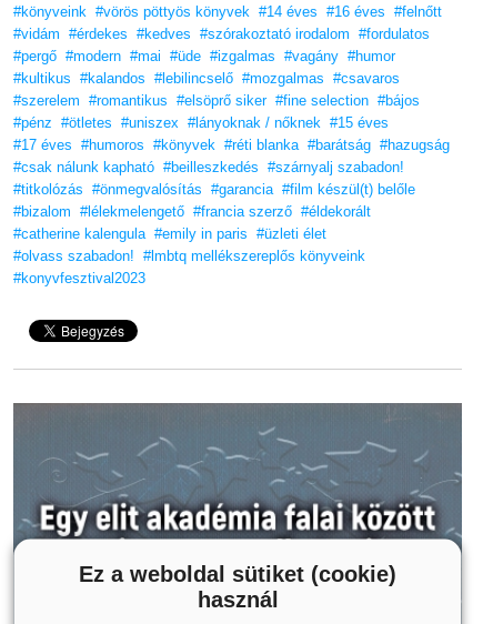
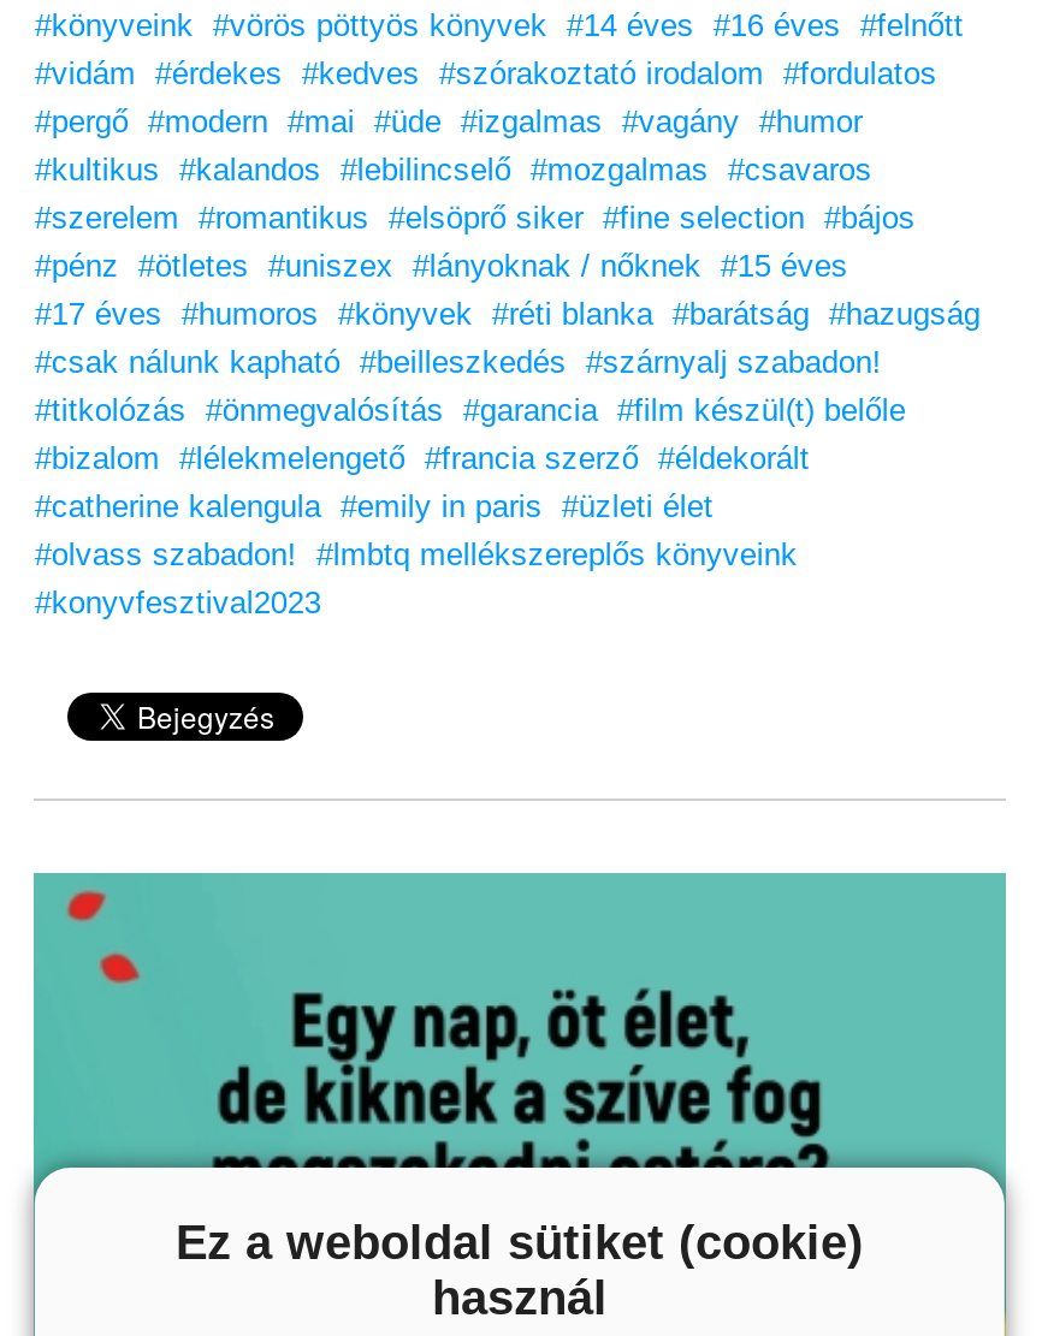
[13,403,462,551] [image] -> [34,873,1006,1188] [image]

